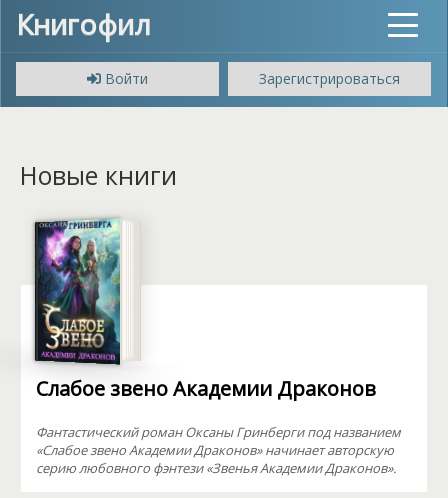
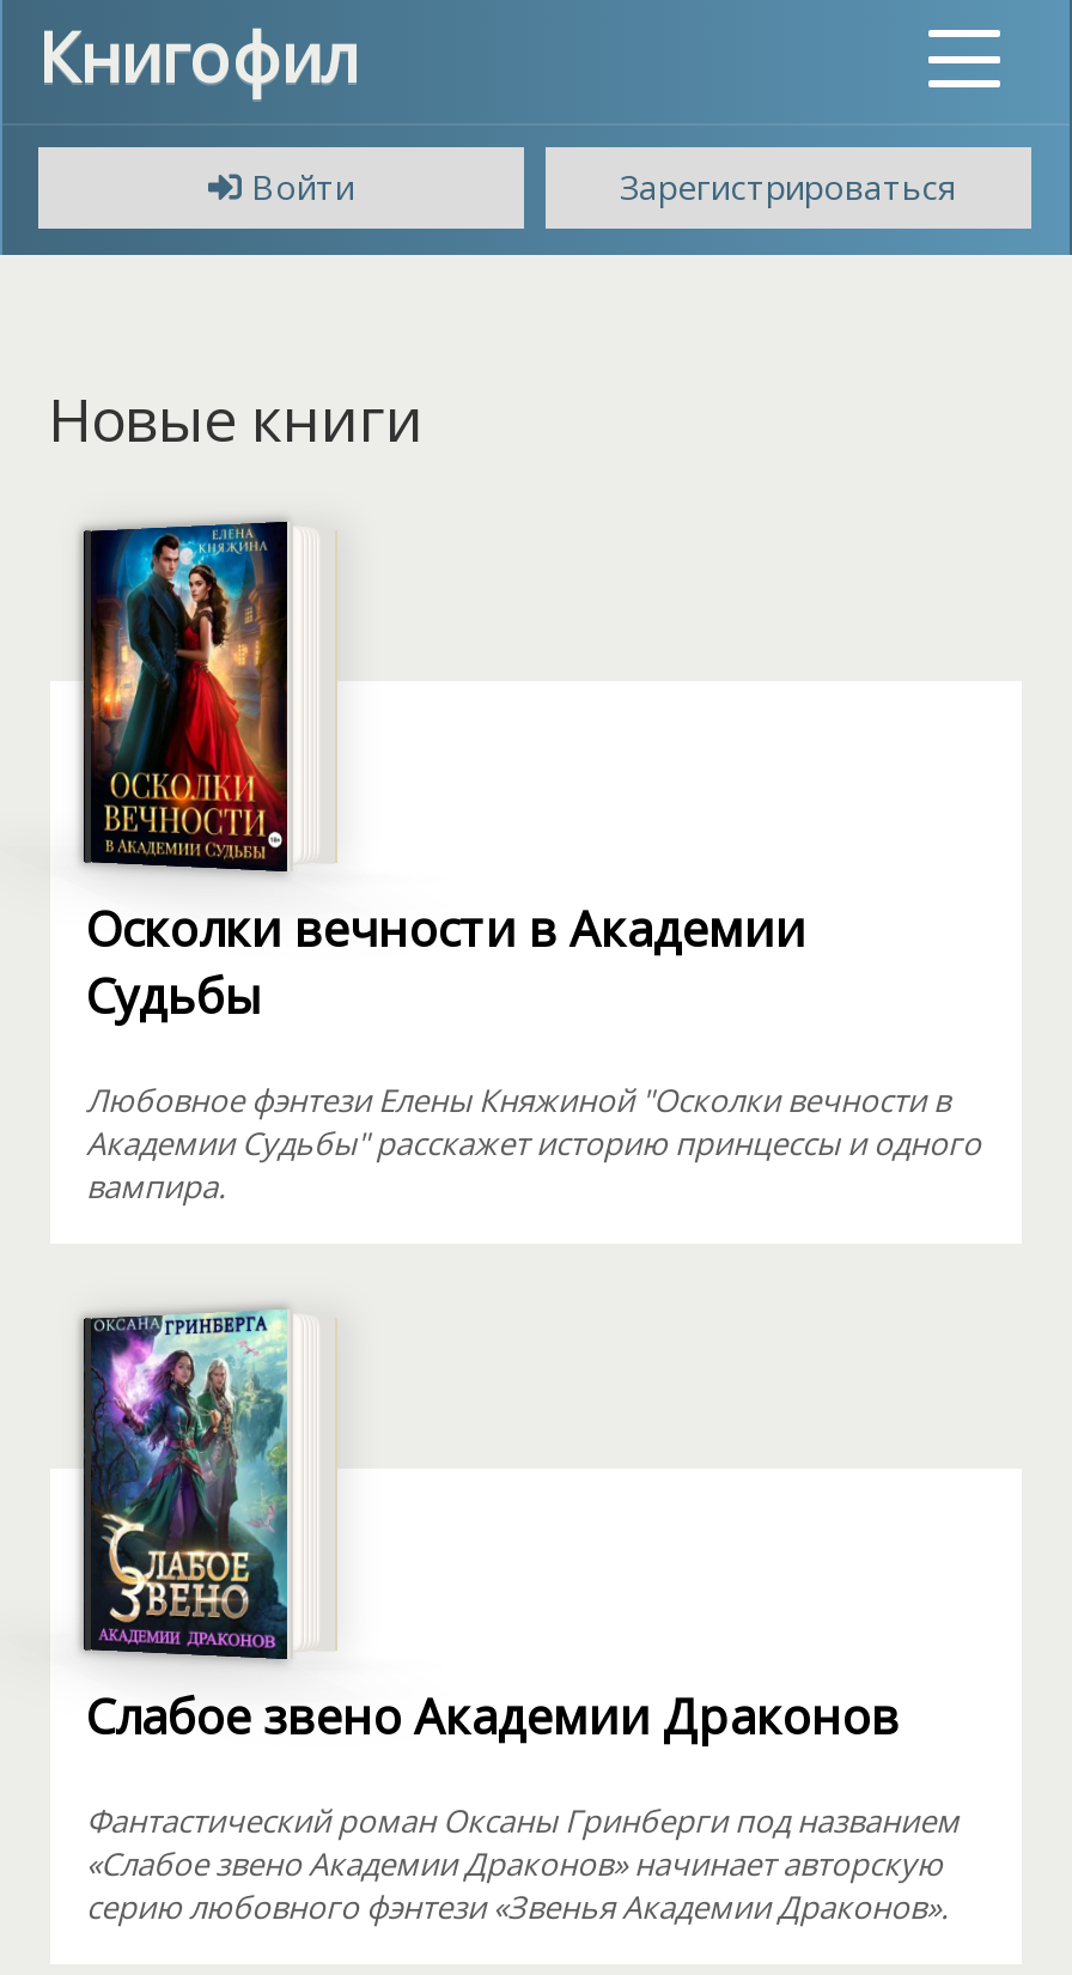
none -> [86,518,981,1208] [image] | Осколки вечности в Академии | Судьбы | Любовное фэнтези Елены Княжиной "Осколки вечности в | Академии Судьбы" расскажет историю принцессы и одного | вампира.

